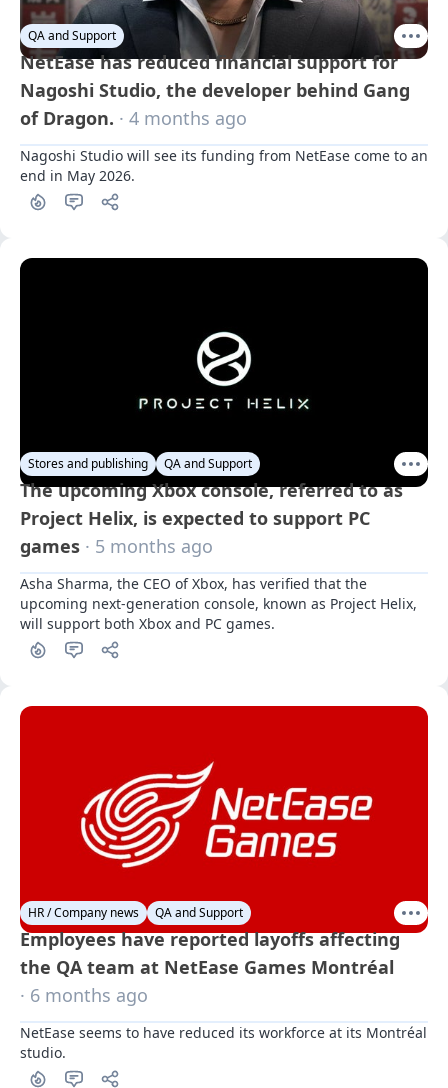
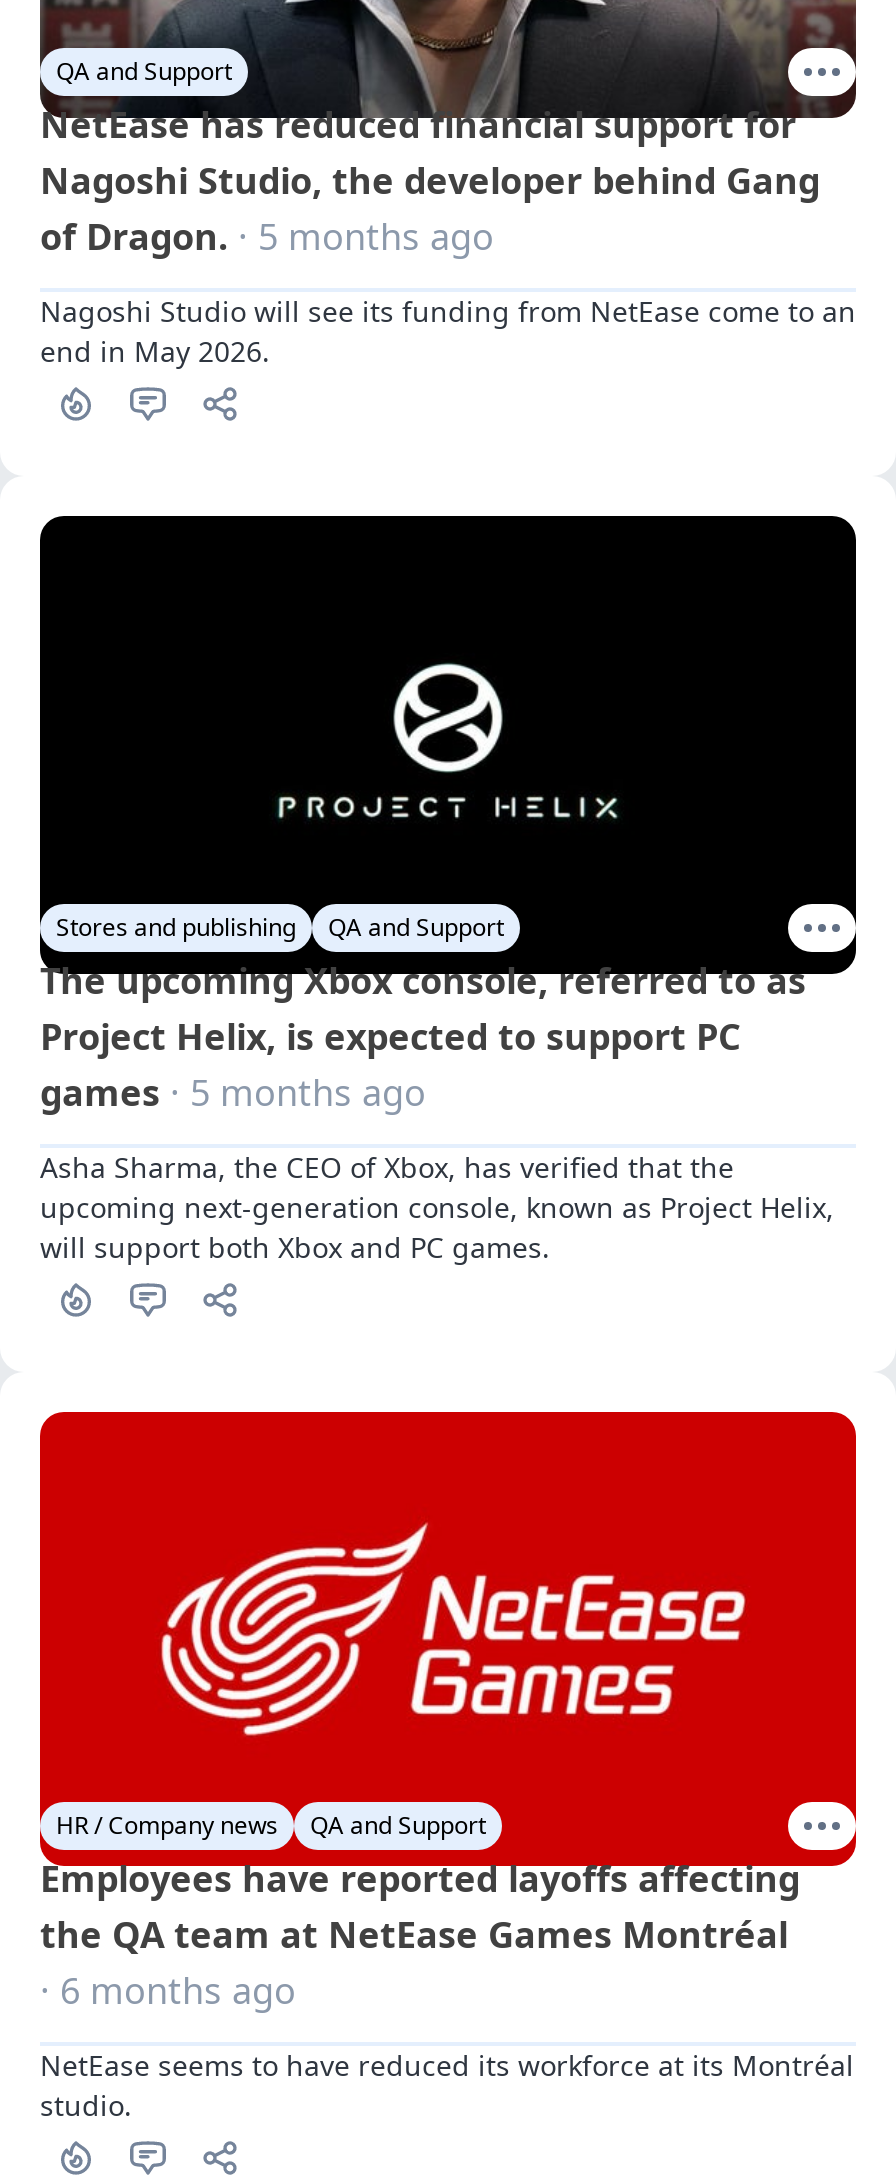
[20,106,247,130] of Dragon. · 4 months ago -> [40,211,494,259] of Dragon. · 5 months ago

